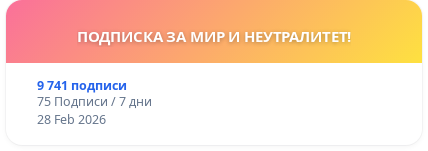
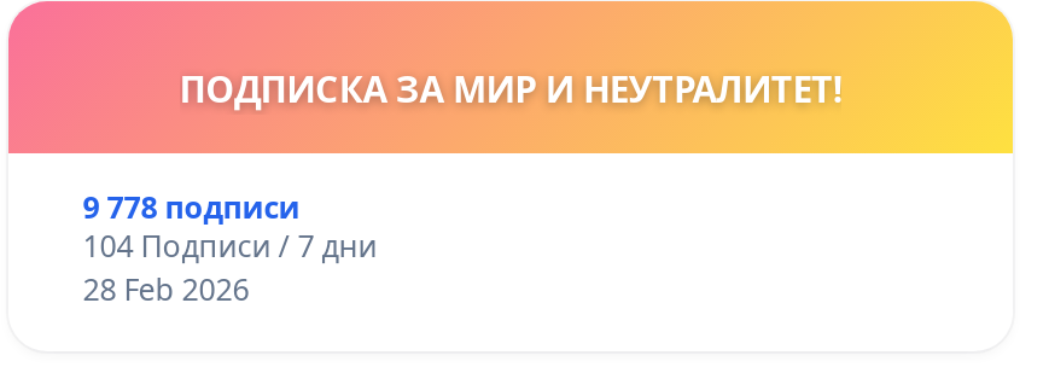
[37,77,127,94] 9 741 подписи -> [83,187,300,228] 9 778 подписи
[37,93,152,110] 75 Подписи / 7 дни -> [83,226,377,267] 104 Подписи / 7 дни

